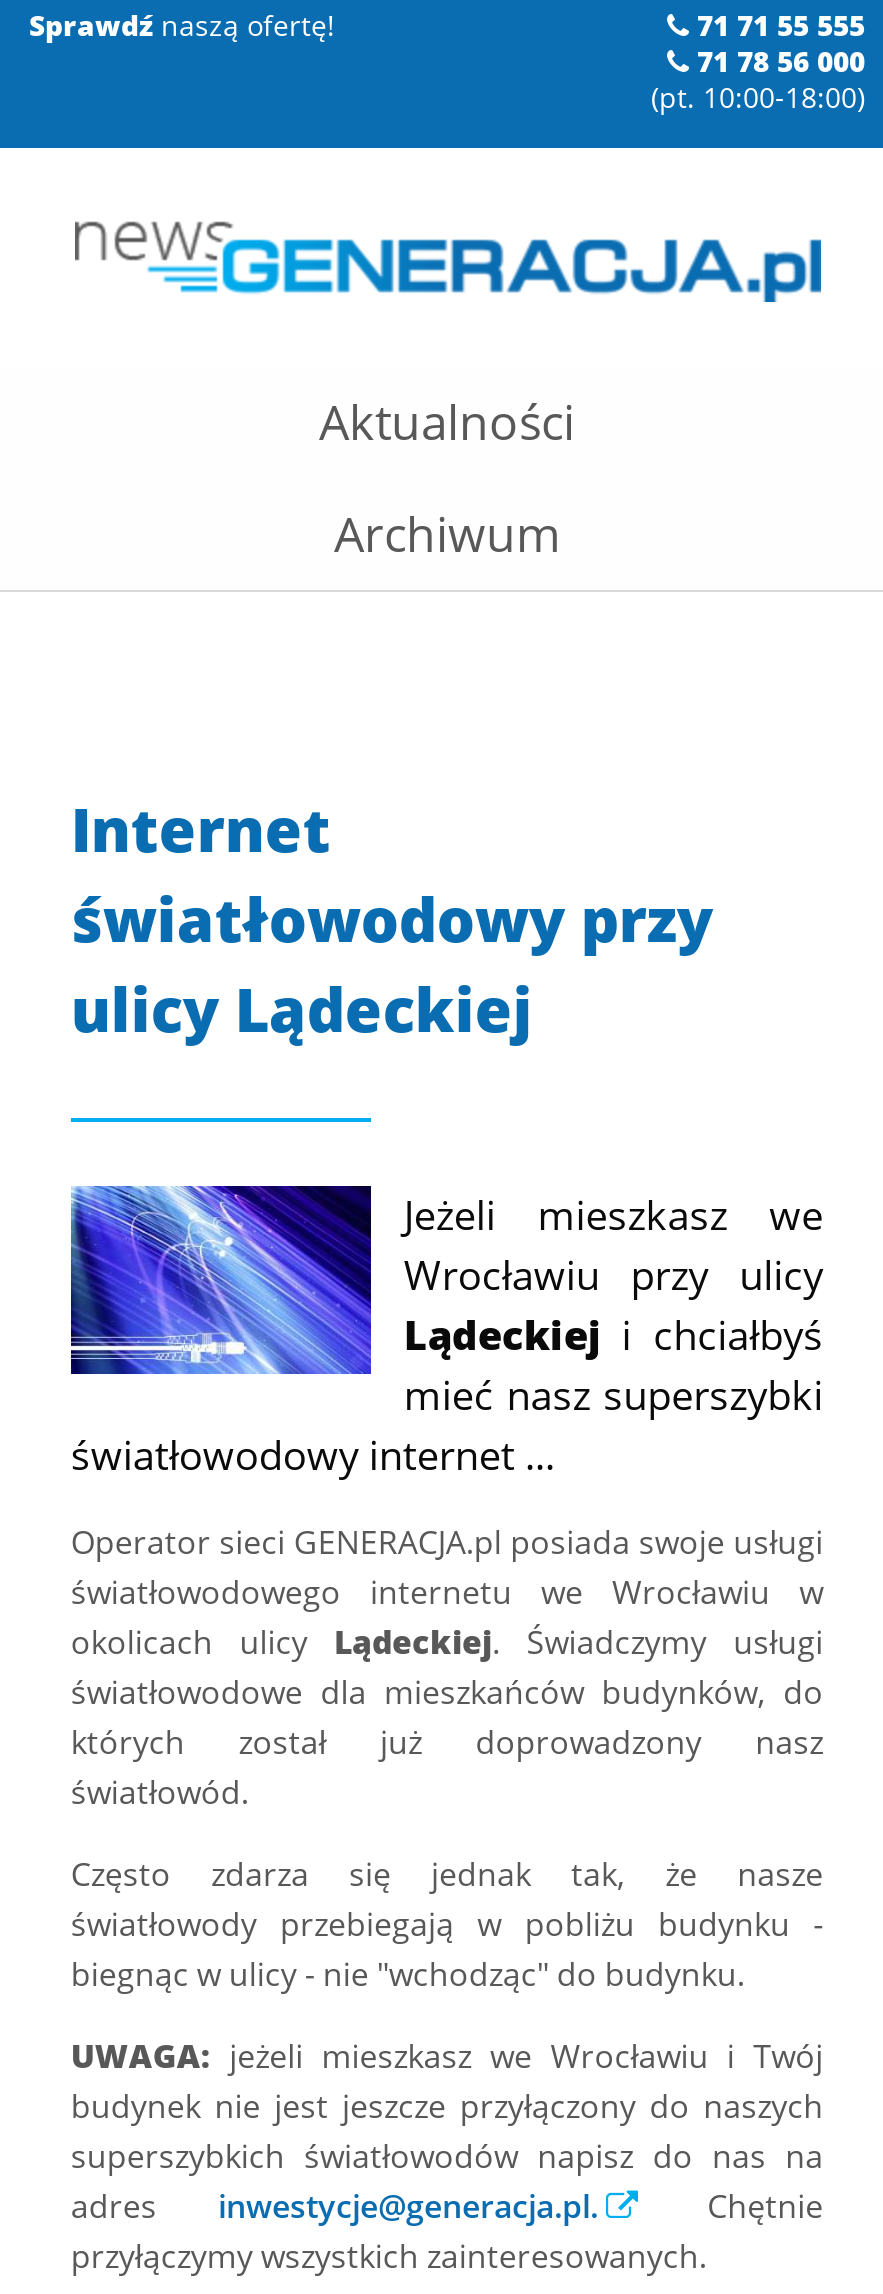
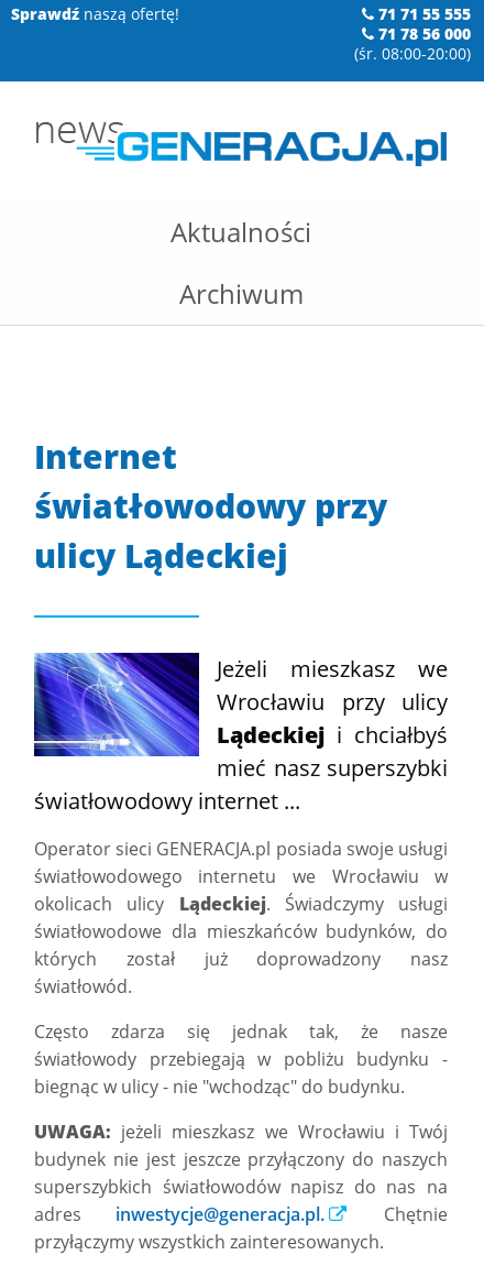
[651,78,865,116] (pt. 10:00-18:00) -> [354,43,471,64] (śr. 08:00-20:00)

